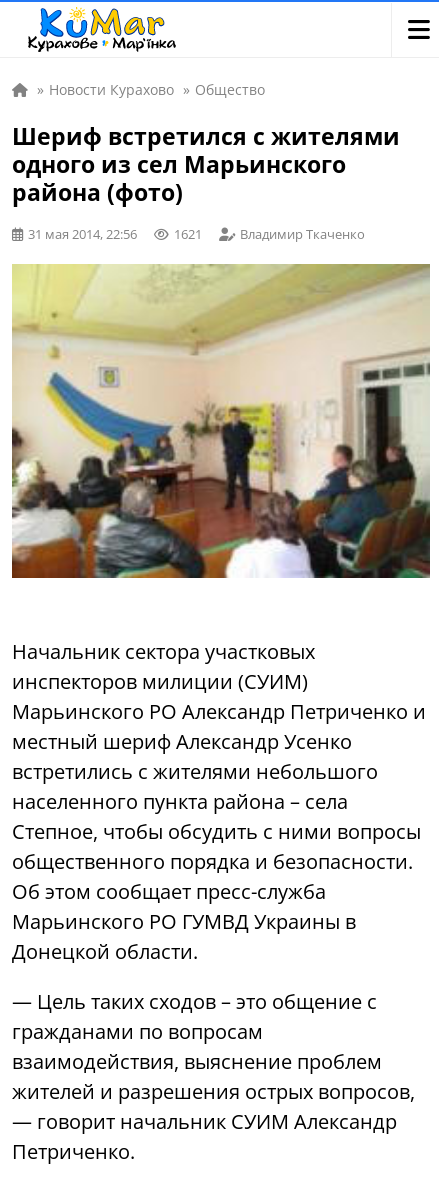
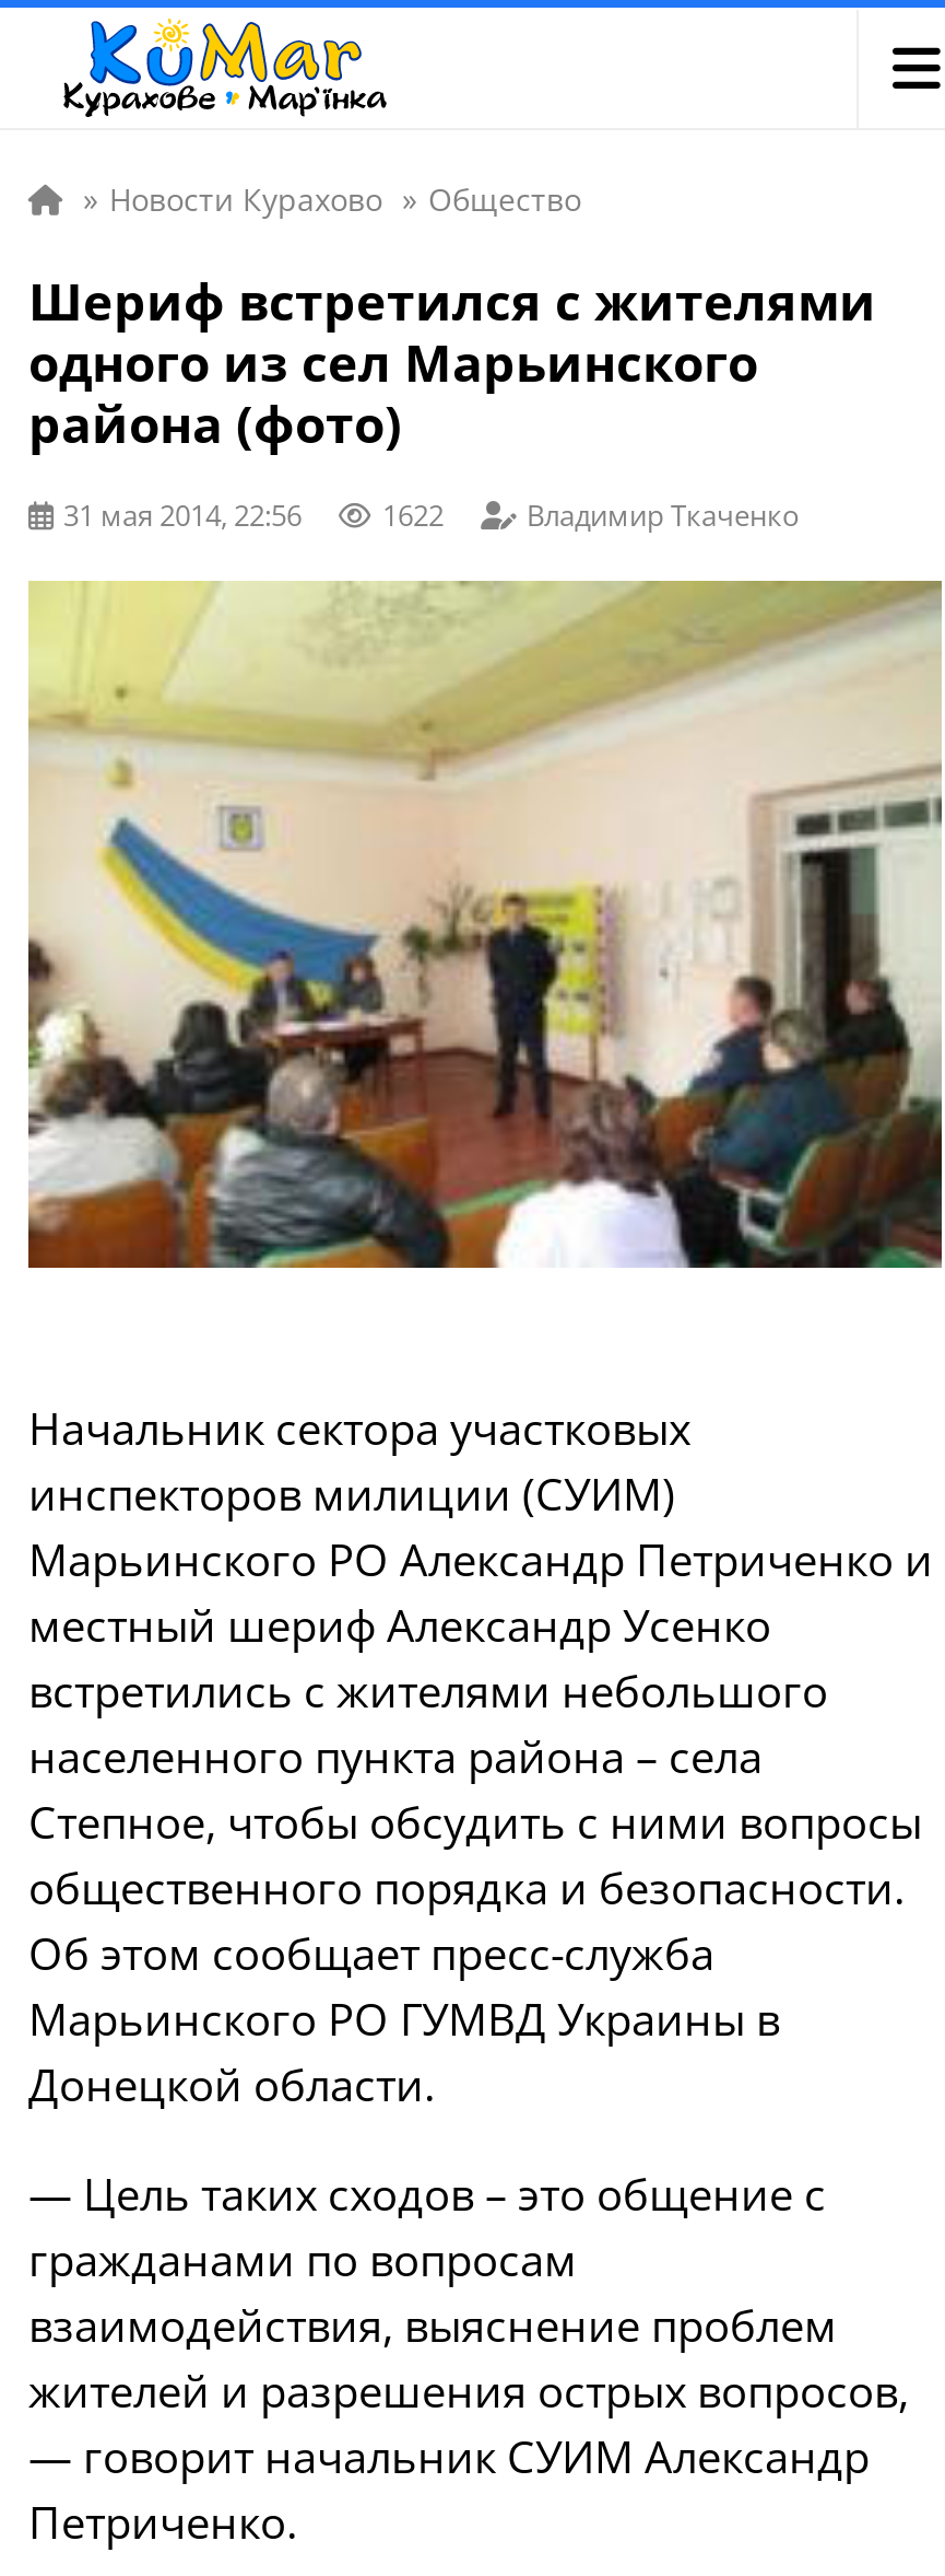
[174,225,202,243] 1621 -> [382,496,444,535] 1622

